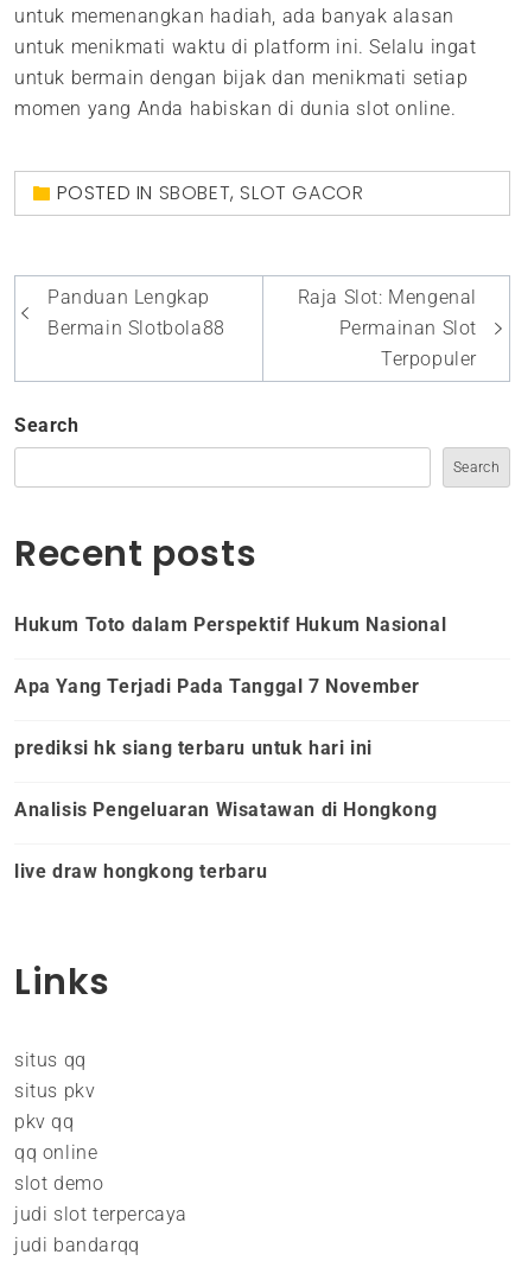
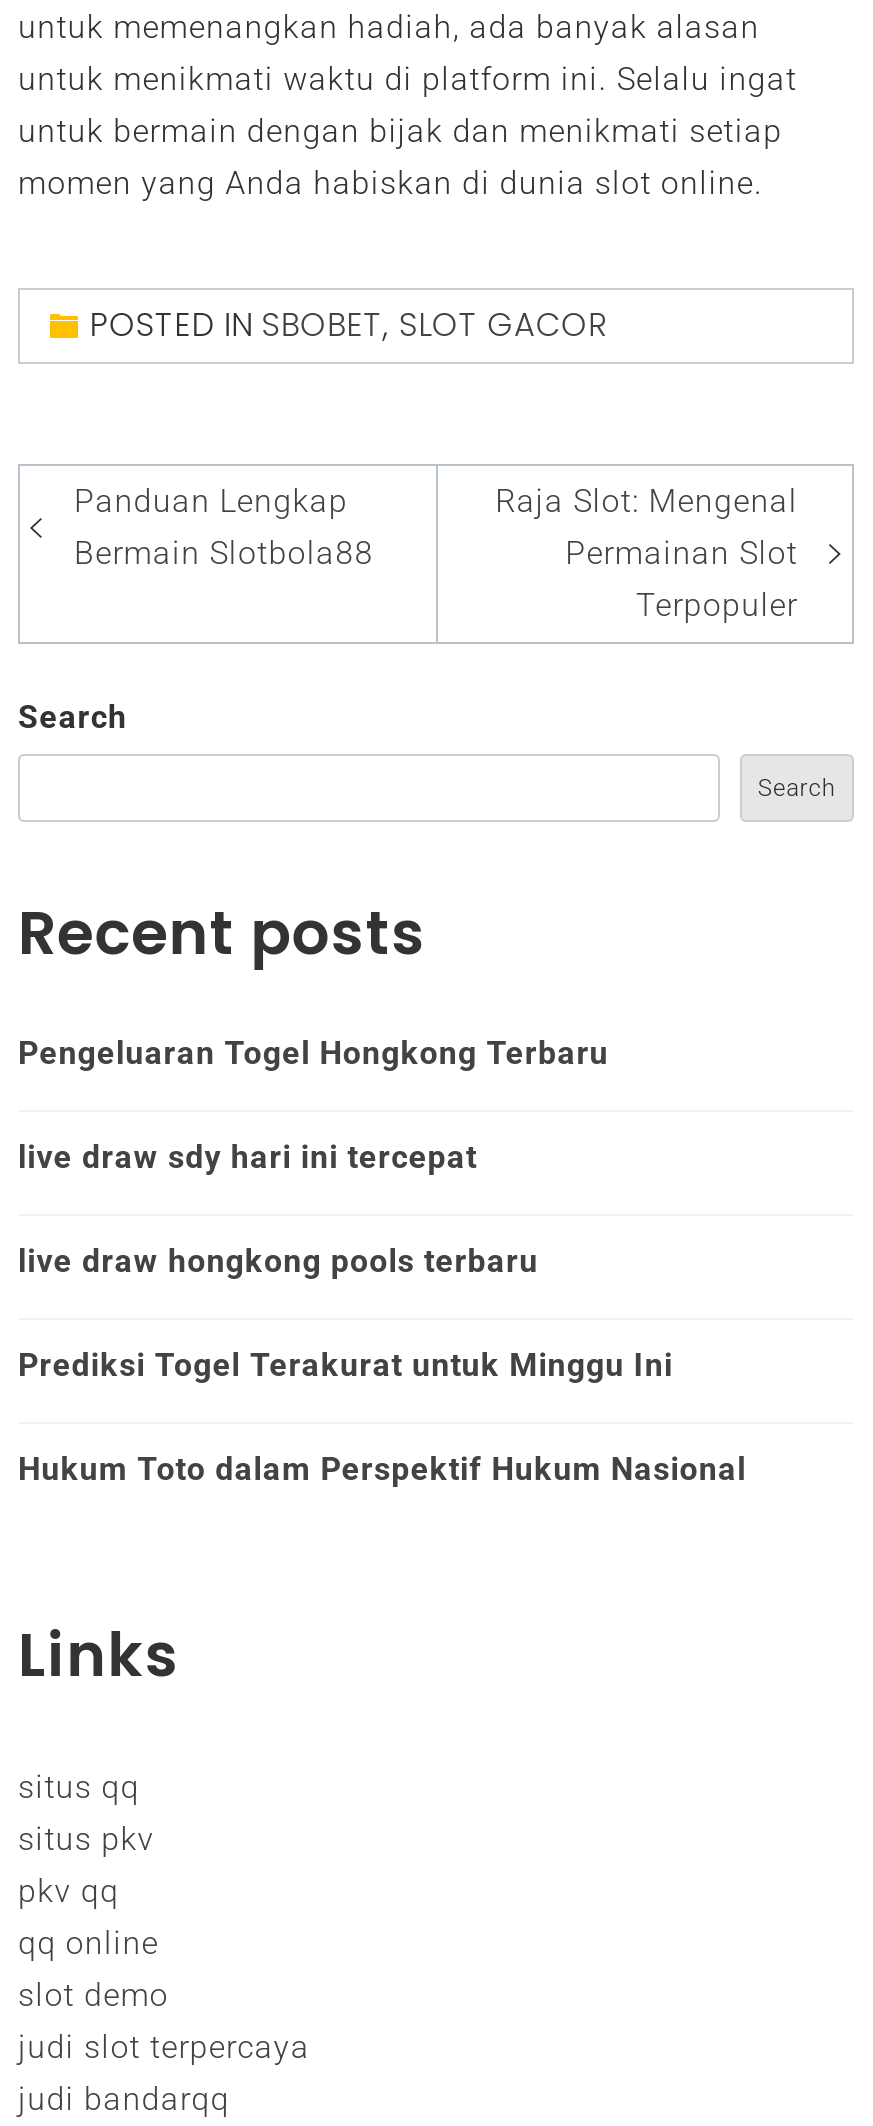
none -> [18,1034,673,1384] Pengeluaran Togel Hongkong Terbaru | live draw sdy hari ini tercepat | live draw hongkong pools terbaru | Prediksi Togel Terakurat untuk Minggu Ini
moved [14,613,446,636] -> [18,1450,746,1488]: Hukum Toto dalam Perspektif Hukum Nasional
[14,675,437,883] Apa Yang Terjadi Pada Tanggal 7 November | prediksi hk siang terbaru untuk hari ini | Analisis Pengeluaran Wisatawan di Hongkong | live draw hongkong terbaru -> none

